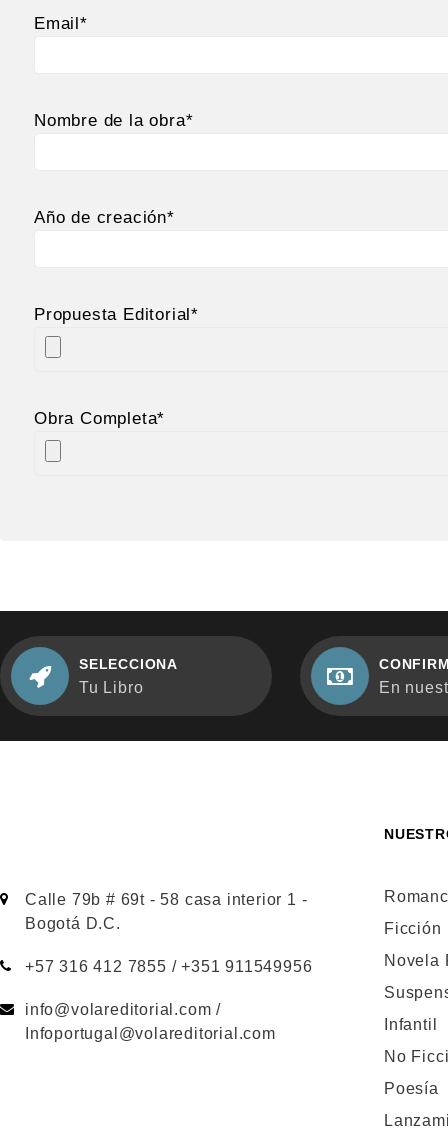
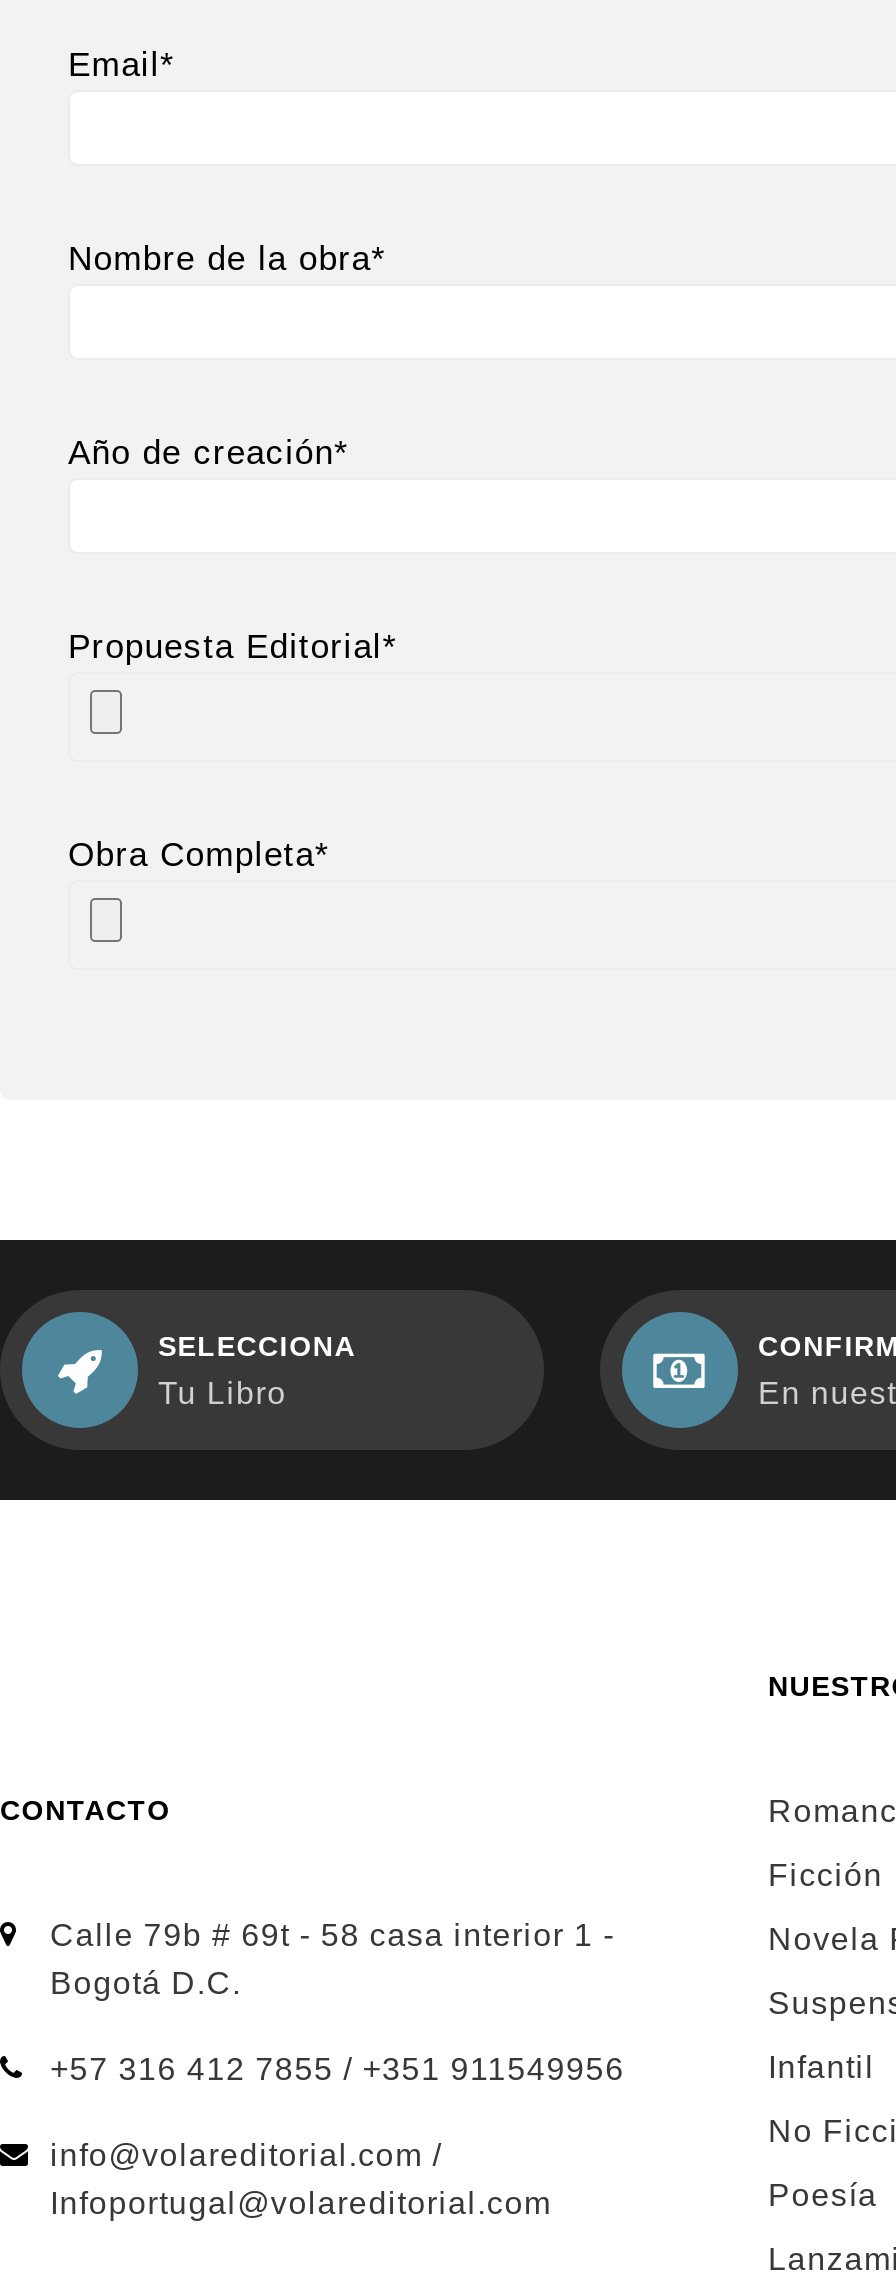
moved [25,891,312,1042] -> [50,1918,625,2220]: Calle 79b # 69t - 58 casa interior 1 - | Bogotá D.C. | +57 316 412 7855 / +351 911549956 | info@volareditorial.com / | Infoportugal@volareditorial.com
none -> [0,1794,171,1826] CONTACTO

